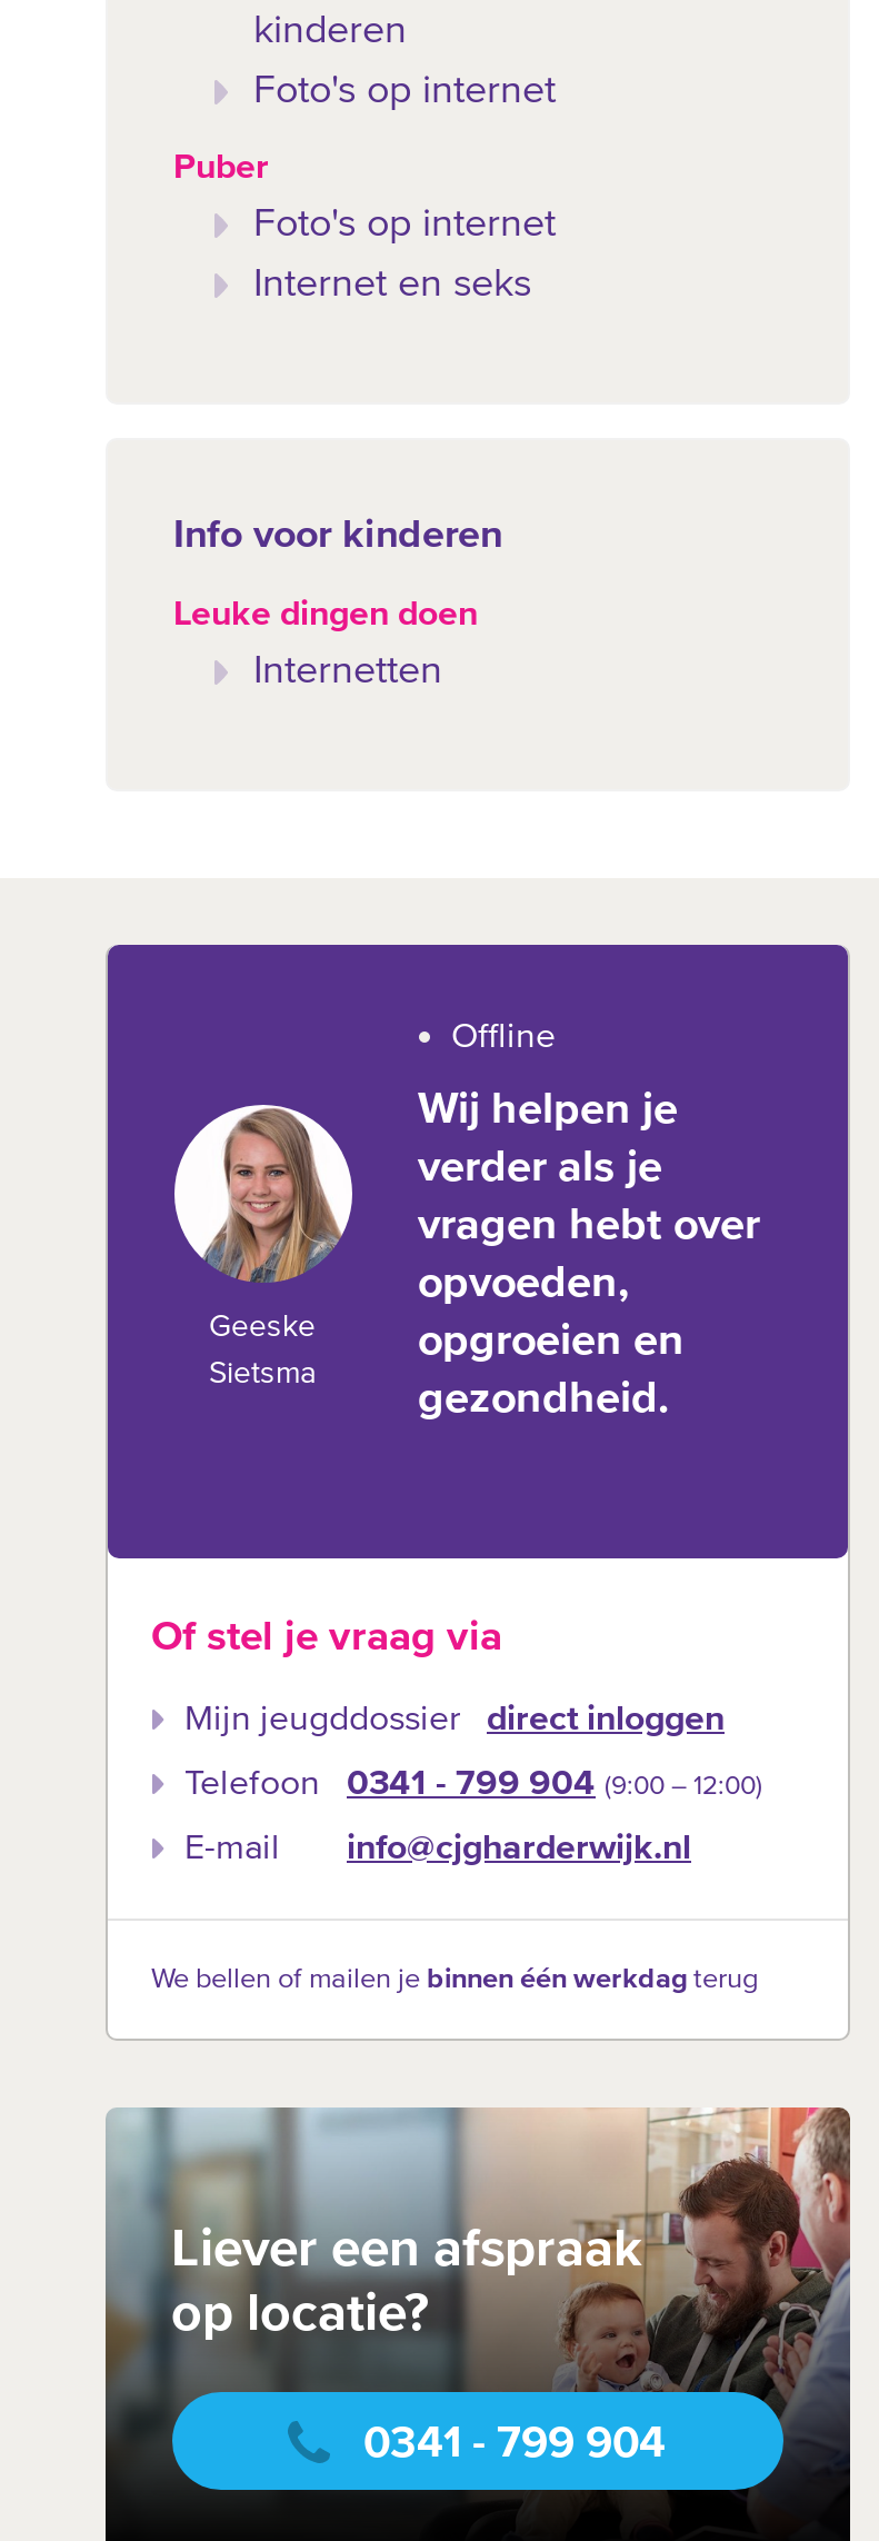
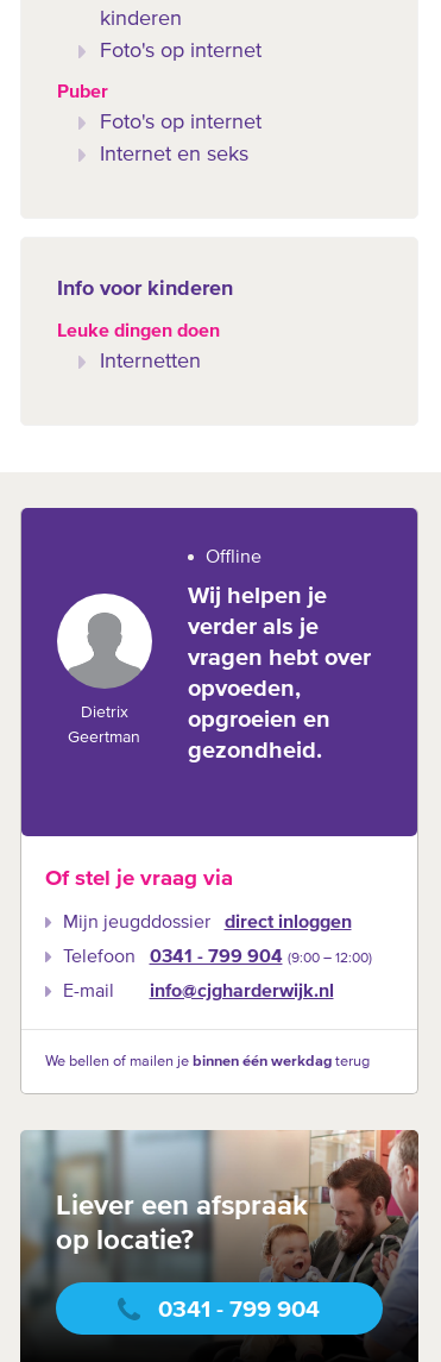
[197,1109,341,1342] [image] | Geeske -> [69,595,146,720] [image] | Dietrix
[209,1357,316,1388] Sietsma -> [68,729,140,745] Geertman

